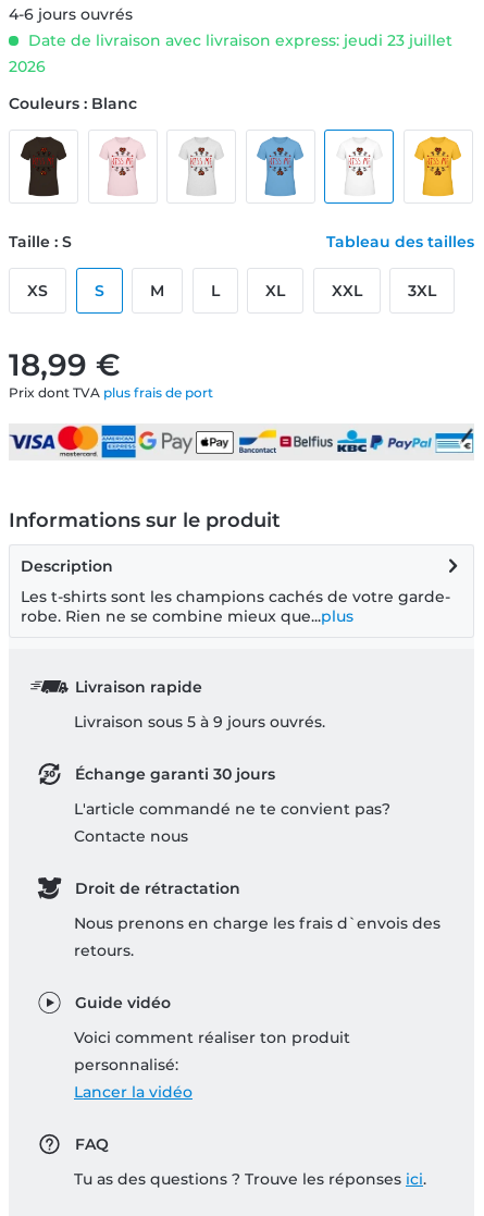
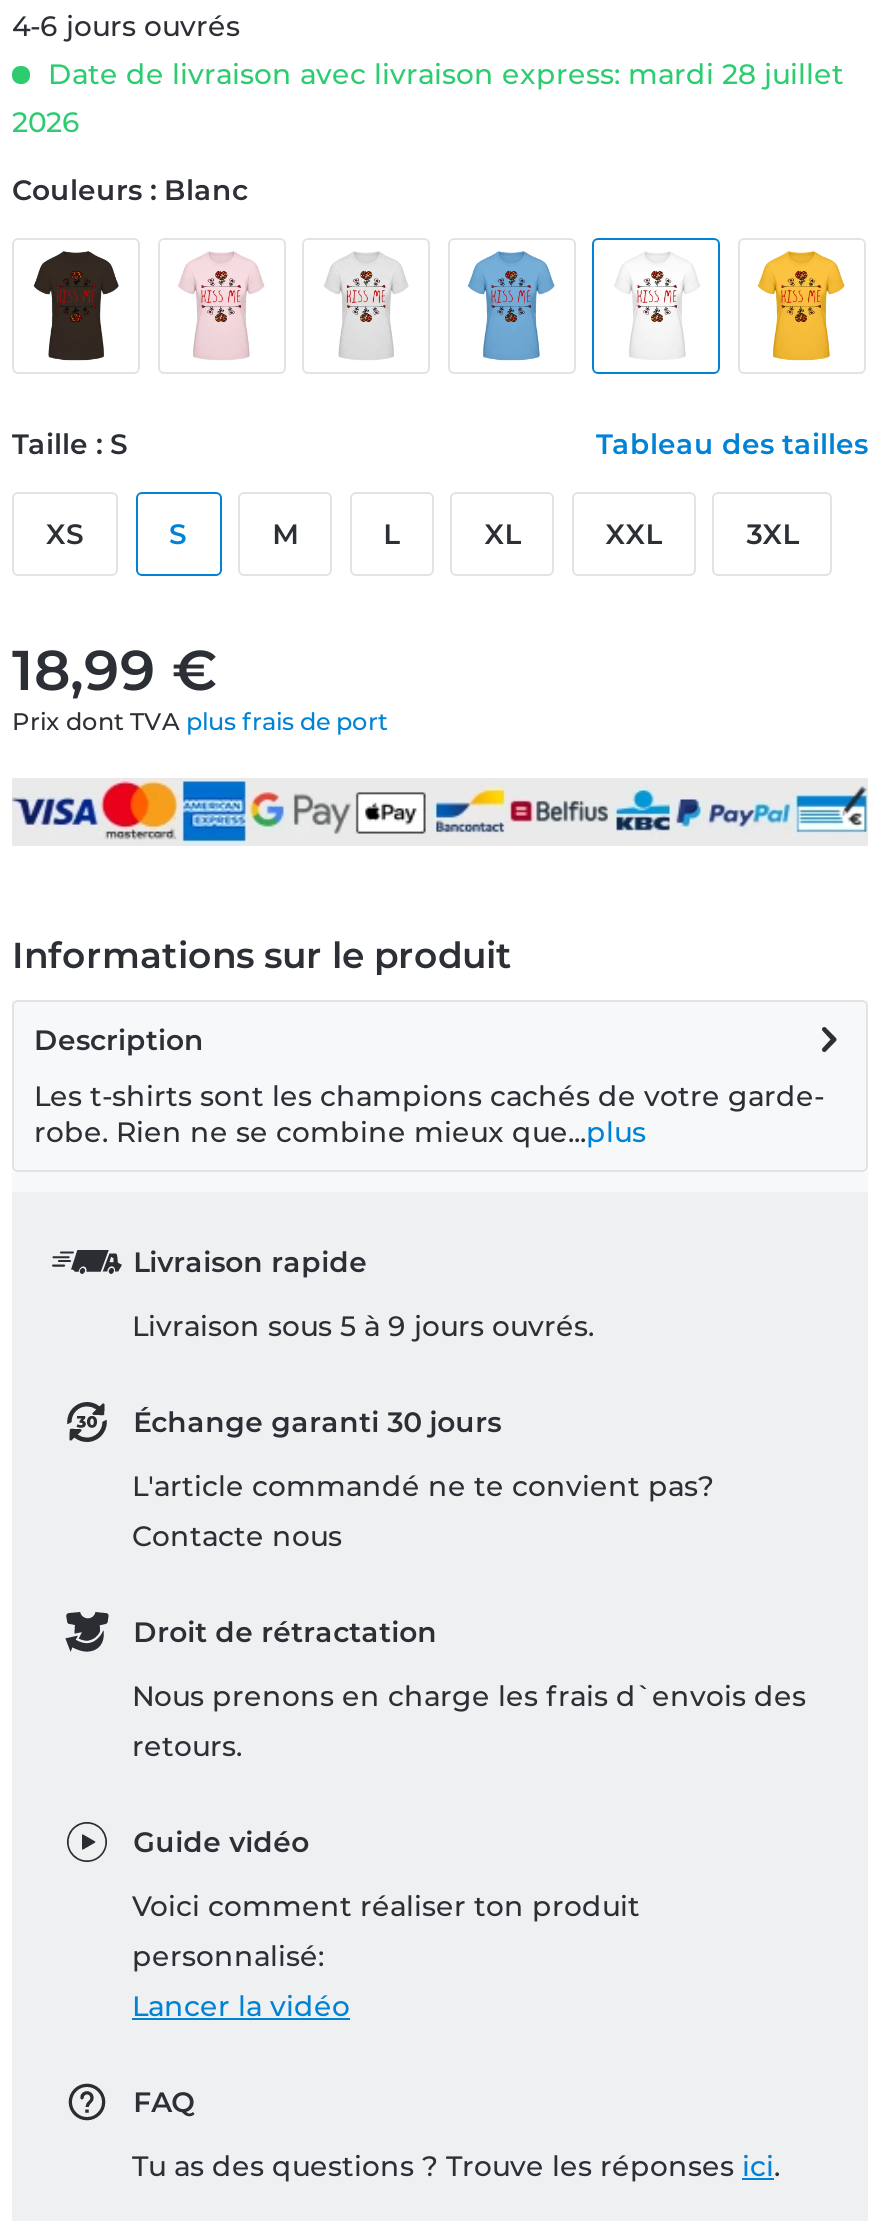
[24,30,452,50] Date de livraison avec livraison express: jeudi 23 juillet -> [40,55,844,91] Date de livraison avec livraison express: mardi 28 juillet

